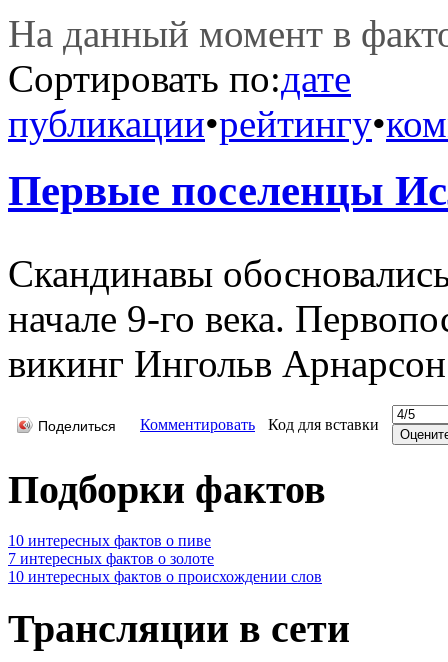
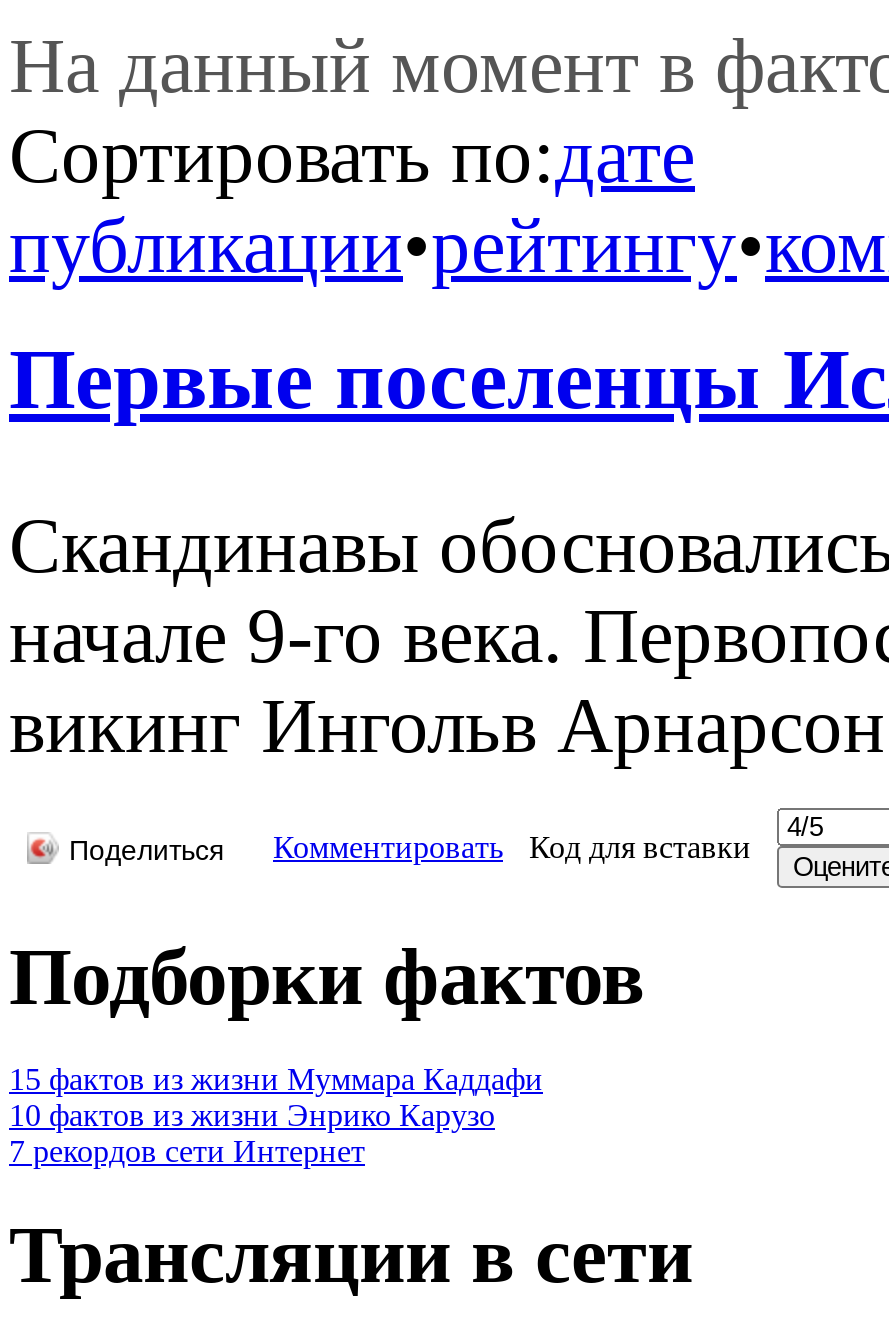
[8,532,322,585] 10 интересных фактов о пиве | 7 интересных фактов о золоте | 10 интересных фактов о происхождении слов -> [9,1062,543,1168] 15 фактов из жизни Муммара Каддафи | 10 фактов из жизни Энрико Карузо | 7 рекордов сети Интернет

